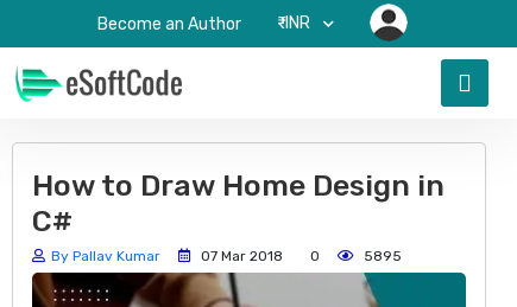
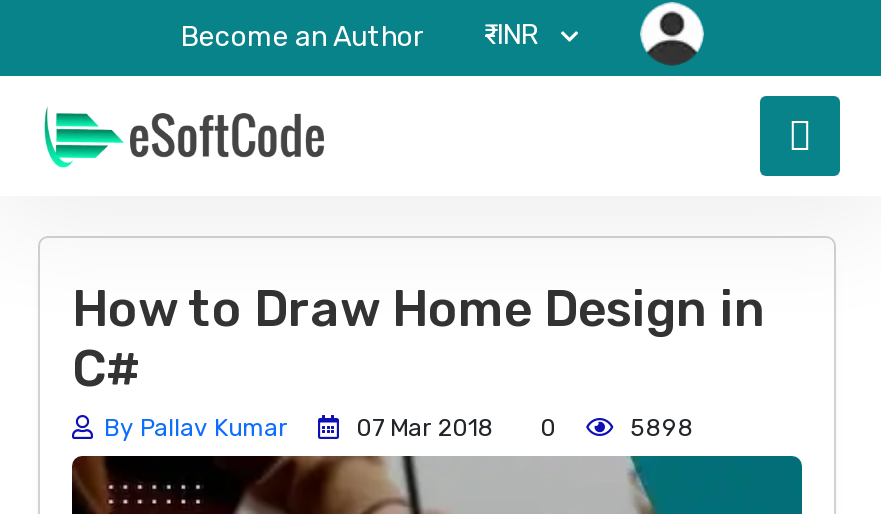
[360,248,402,264] 5895 -> [624,414,694,442] 5898

